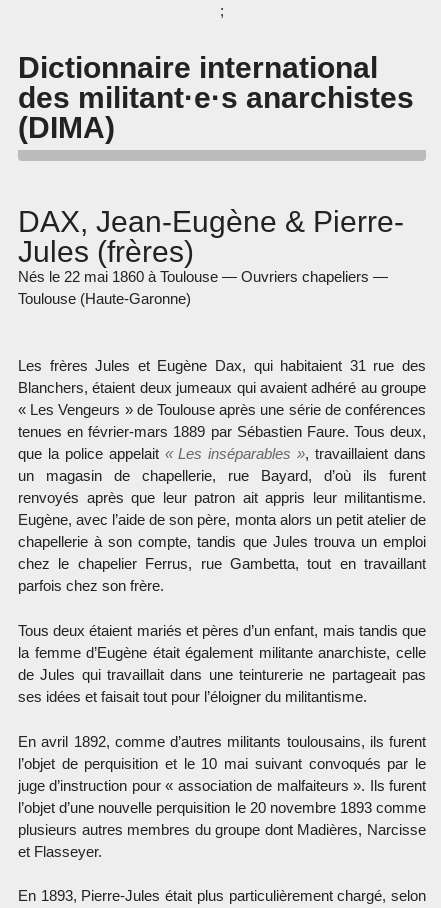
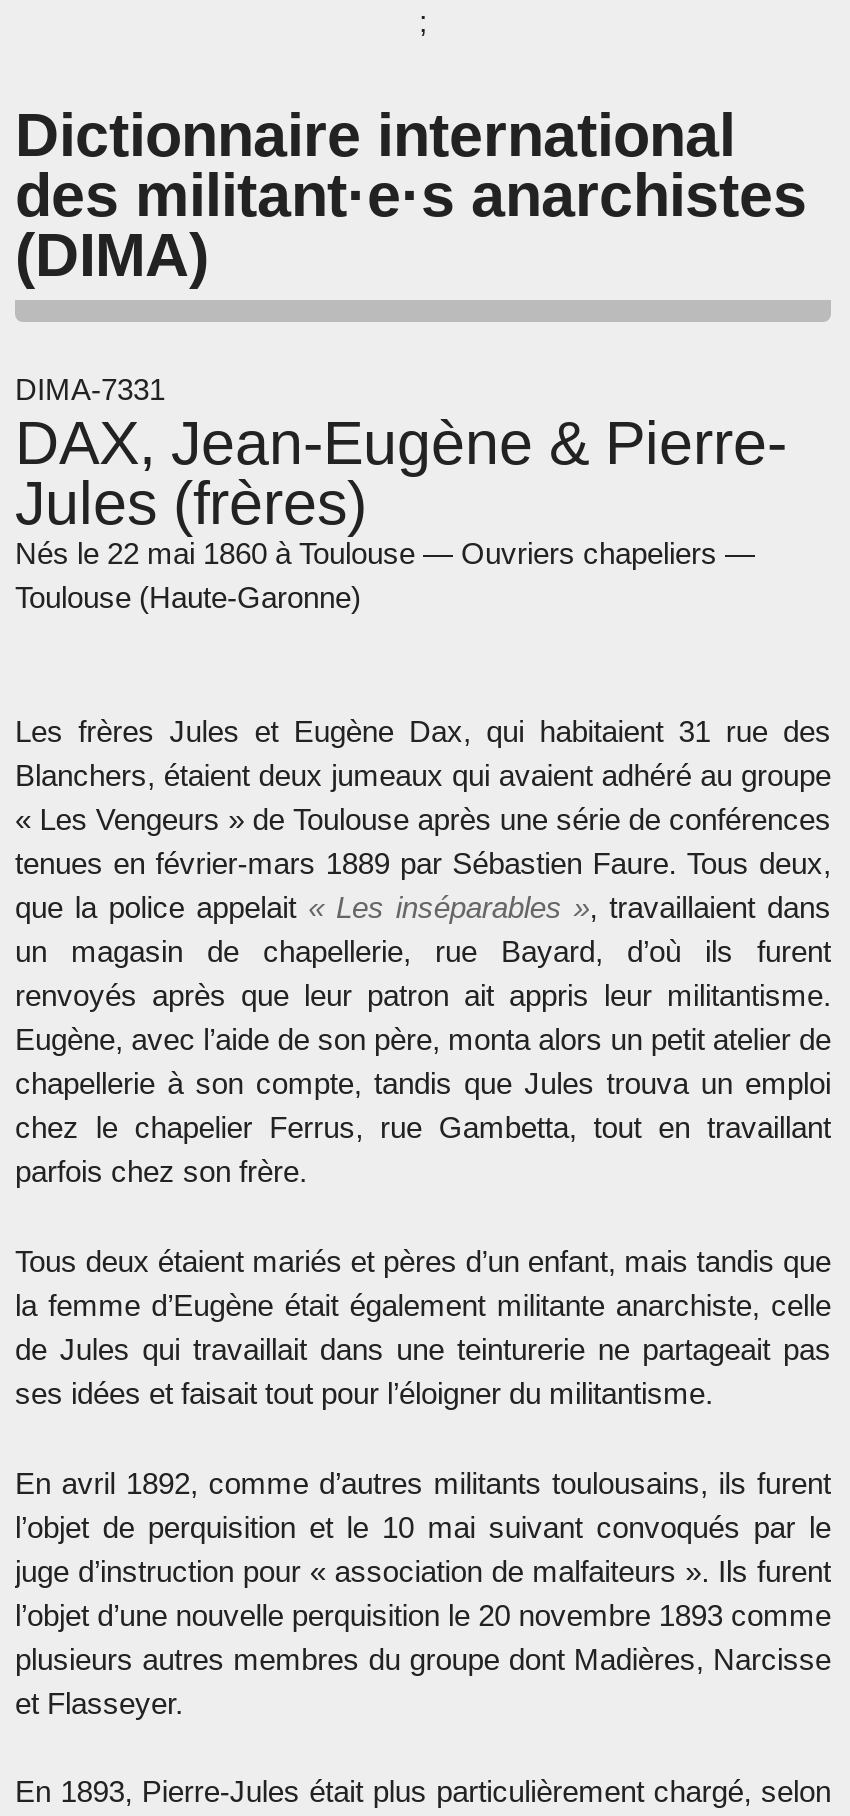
none -> [15,372,165,406] DIMA-7331

